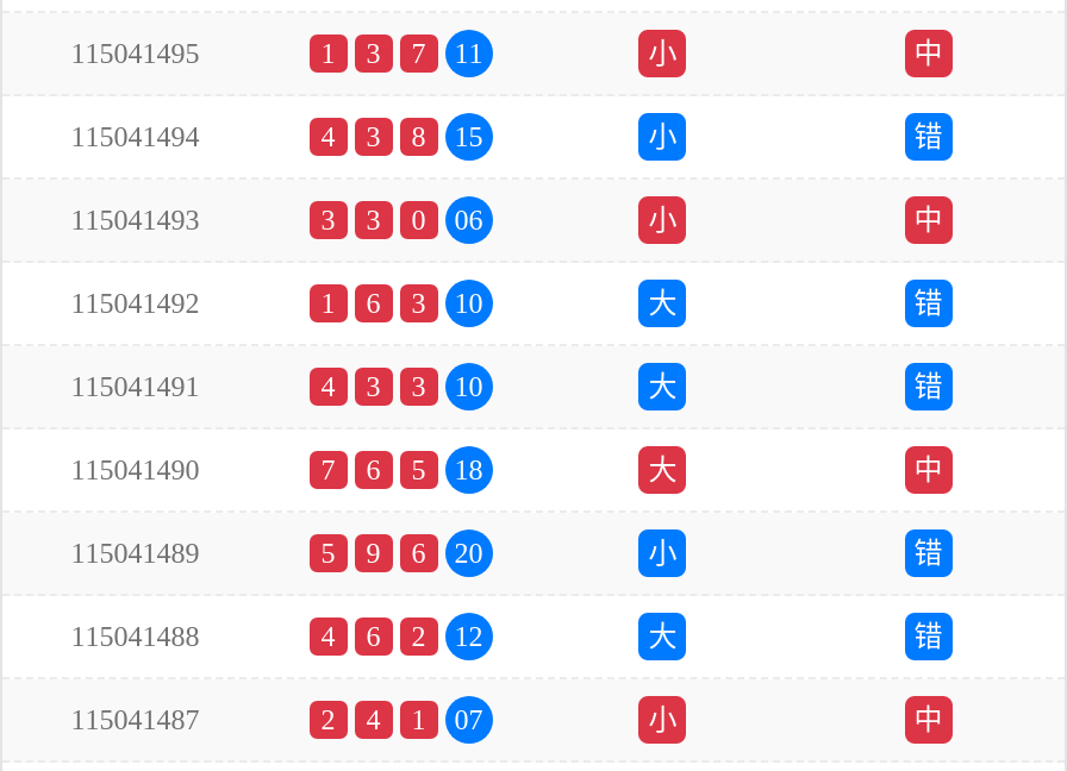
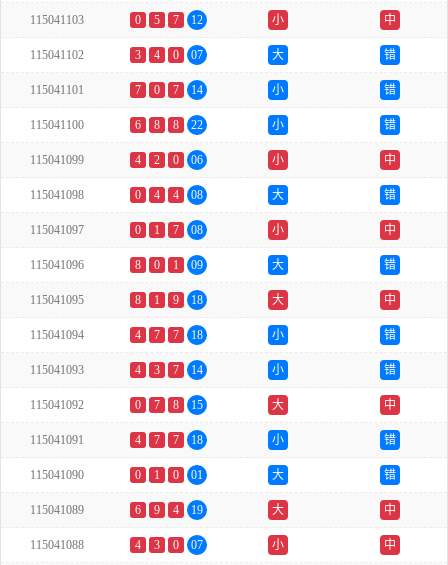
[71,37,200,70] 115041495 -> [30,13,84,27] 115041103
[321,37,335,70] 1 -> [135,13,141,27] 0
[366,37,381,70] 3 -> [154,13,160,27] 5
[454,37,483,70] 11 -> [191,13,203,27] 12
[71,120,335,153] 115041494 | 4 -> [30,48,84,62] 115041102
[412,120,483,153] 8 | 15 -> [30,48,396,97] 4 | 0 | 07 | 大 | 错 | 115041101 | 7 | 0 | 7 | 14
[71,203,381,237] 115041493 | 3 | 3 -> [30,118,396,167] 115041100 | 6 | 8 | 8 | 22 | 小 | 错 | 115041099 | 4 | 2
[71,287,200,320] 115041492 -> [30,188,84,202] 115041098
[321,287,335,320] 1 -> [135,188,141,202] 0
[366,287,381,320] 6 -> [154,188,160,202] 4
[412,287,426,320] 3 -> [173,188,179,202] 4
[454,287,483,320] 10 -> [191,188,203,202] 08
[71,370,483,403] 115041491 | 4 | 3 | 3 | 10 -> [30,223,396,272] 115041097 | 0 | 1 | 7 | 08 | 小 | 中 | 115041096 | 8 | 0 | 1 | 09
[71,453,200,487] 115041490 -> [30,293,84,307] 115041095
[321,453,335,487] 7 -> [135,293,141,307] 8
[366,453,381,487] 6 -> [154,293,160,307] 1
[412,453,426,487] 5 -> [173,293,179,307] 9
[71,537,200,570] 115041489 -> [30,328,84,342] 115041094
[321,537,335,570] 5 -> [135,328,141,342] 4
[366,537,381,570] 9 -> [154,328,160,342] 7
[412,537,426,570] 6 -> [173,328,179,342] 7
[454,537,483,570] 20 -> [191,328,203,342] 18
[71,620,200,653] 115041488 -> [30,363,84,377] 115041093
[366,620,483,653] 6 | 2 | 12 -> [30,363,396,482] 3 | 7 | 14 | 小 | 错 | 115041092 | 0 | 7 | 8 | 15 | 大 | 中 | 115041091 | 4 | 7 | 7 | 18 | 小 | 错 | 115041090 | 0 | 1 | 0 | 01
[71,703,335,736] 115041487 | 2 -> [30,503,160,517] 115041089 | 6 | 9
[412,703,426,736] 1 -> [30,503,396,552] 19 | 大 | 中 | 115041088 | 4 | 3 | 0

